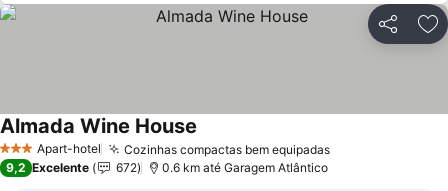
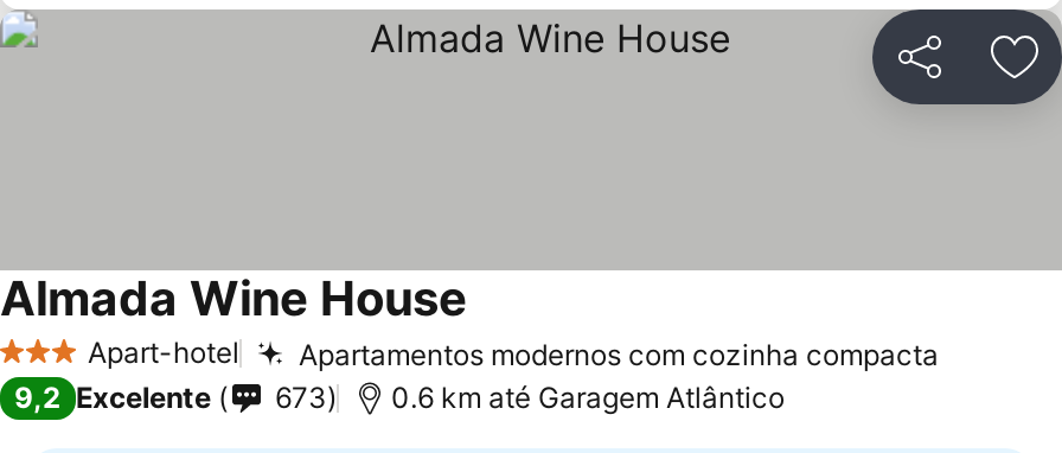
[124,141,330,156] Cozinhas compactas bem equipadas -> [299,336,939,371] Apartamentos modernos com cozinha compacta
[116,160,137,175] 672 -> [275,379,327,415] 673

